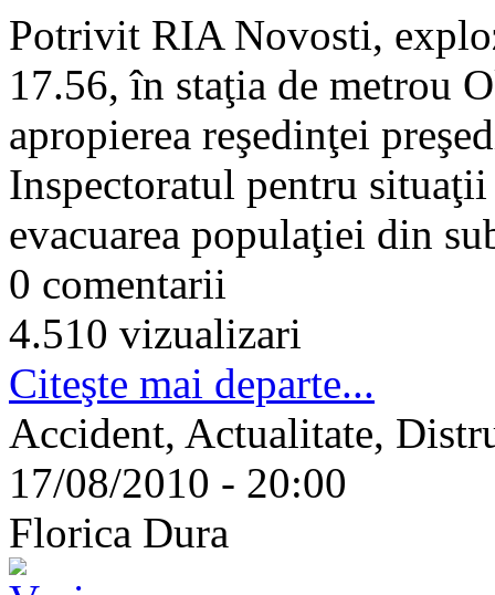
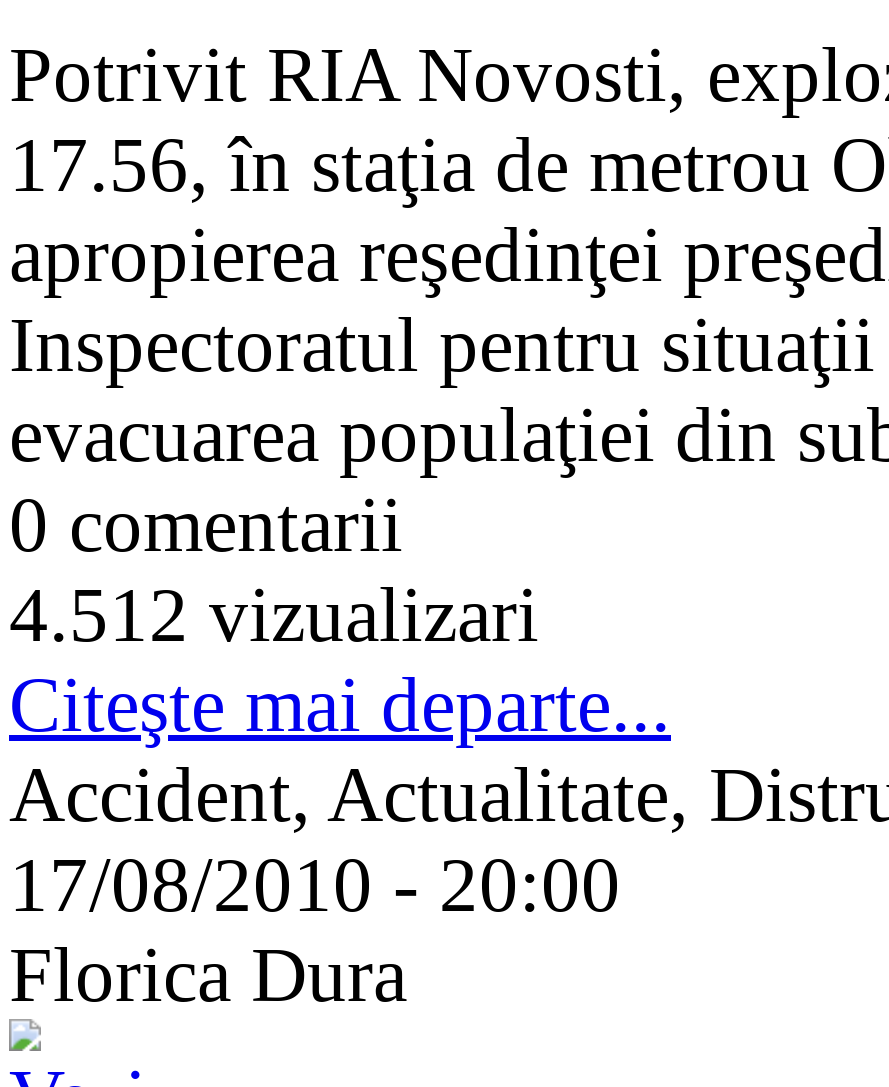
[9,310,302,357] 4.510 vizualizari -> [9,571,539,657] 4.512 vizualizari

